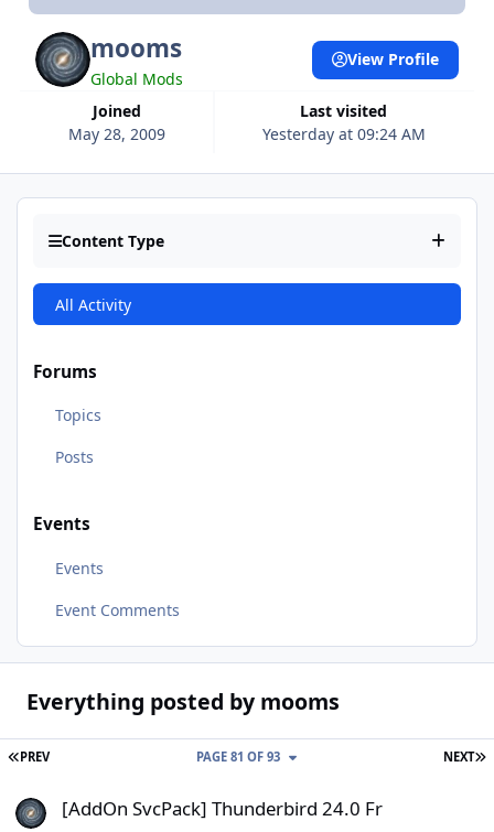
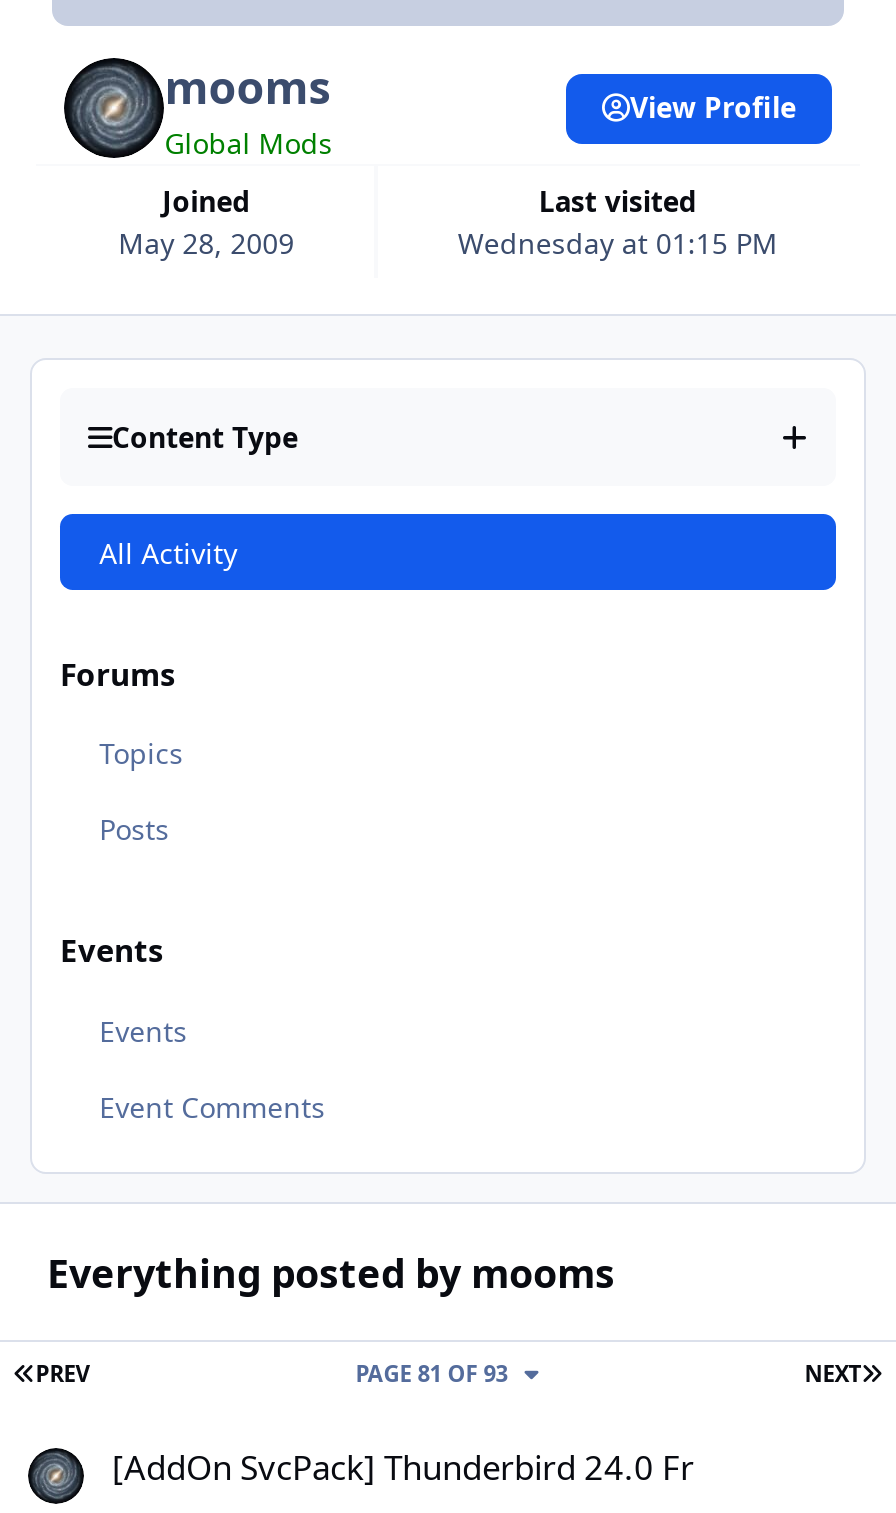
[262,123,426,144] Yesterday at 09:24 AM -> [458,224,778,262] Wednesday at 01:15 PM

